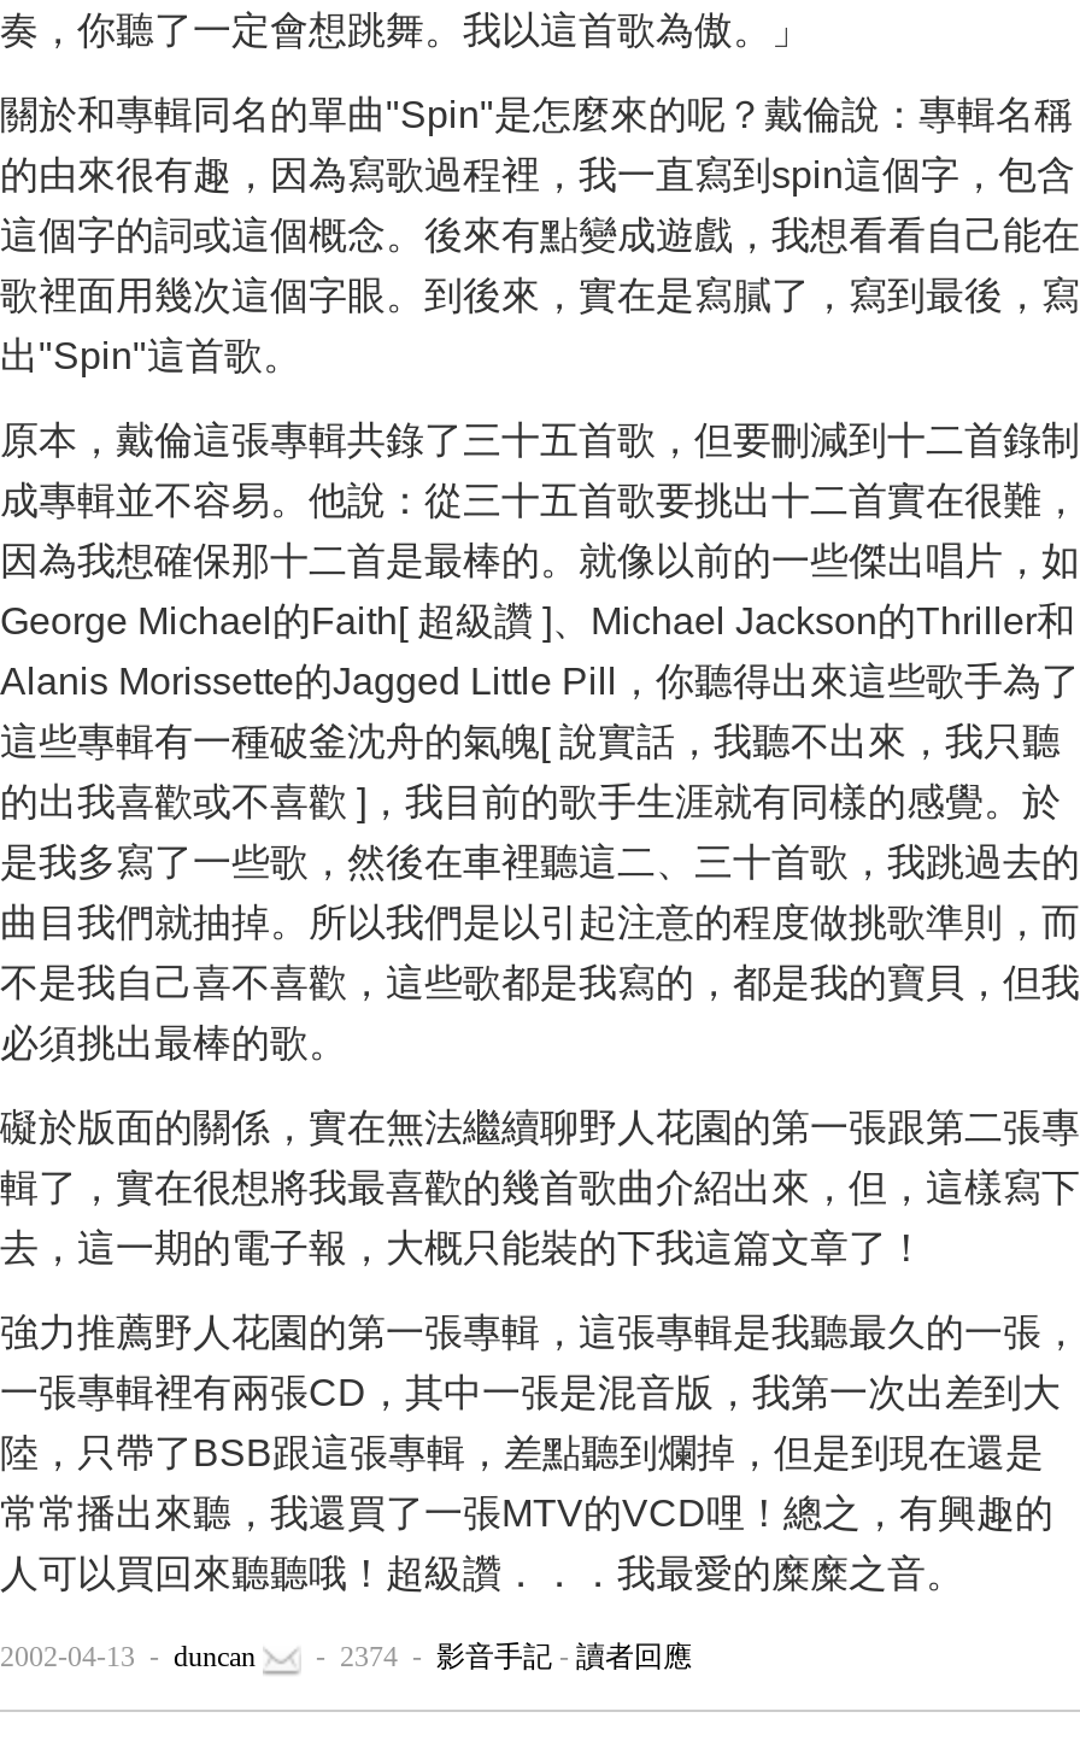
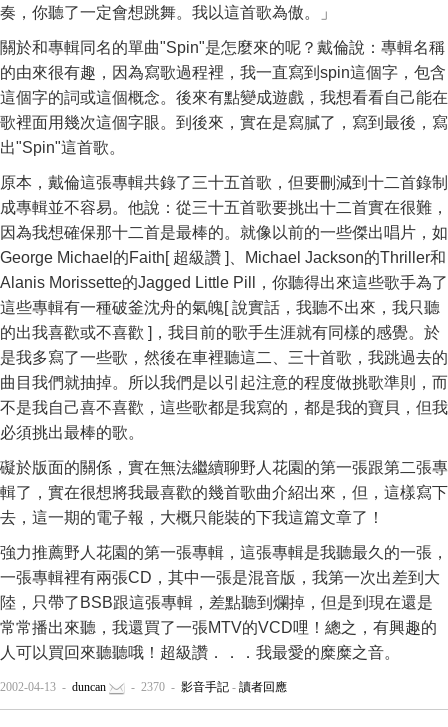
[301,1640,692,1673] - 2374 -影音手記-讀者回應 -> [125,680,287,694] - 2370 -影音手記-讀者回應

